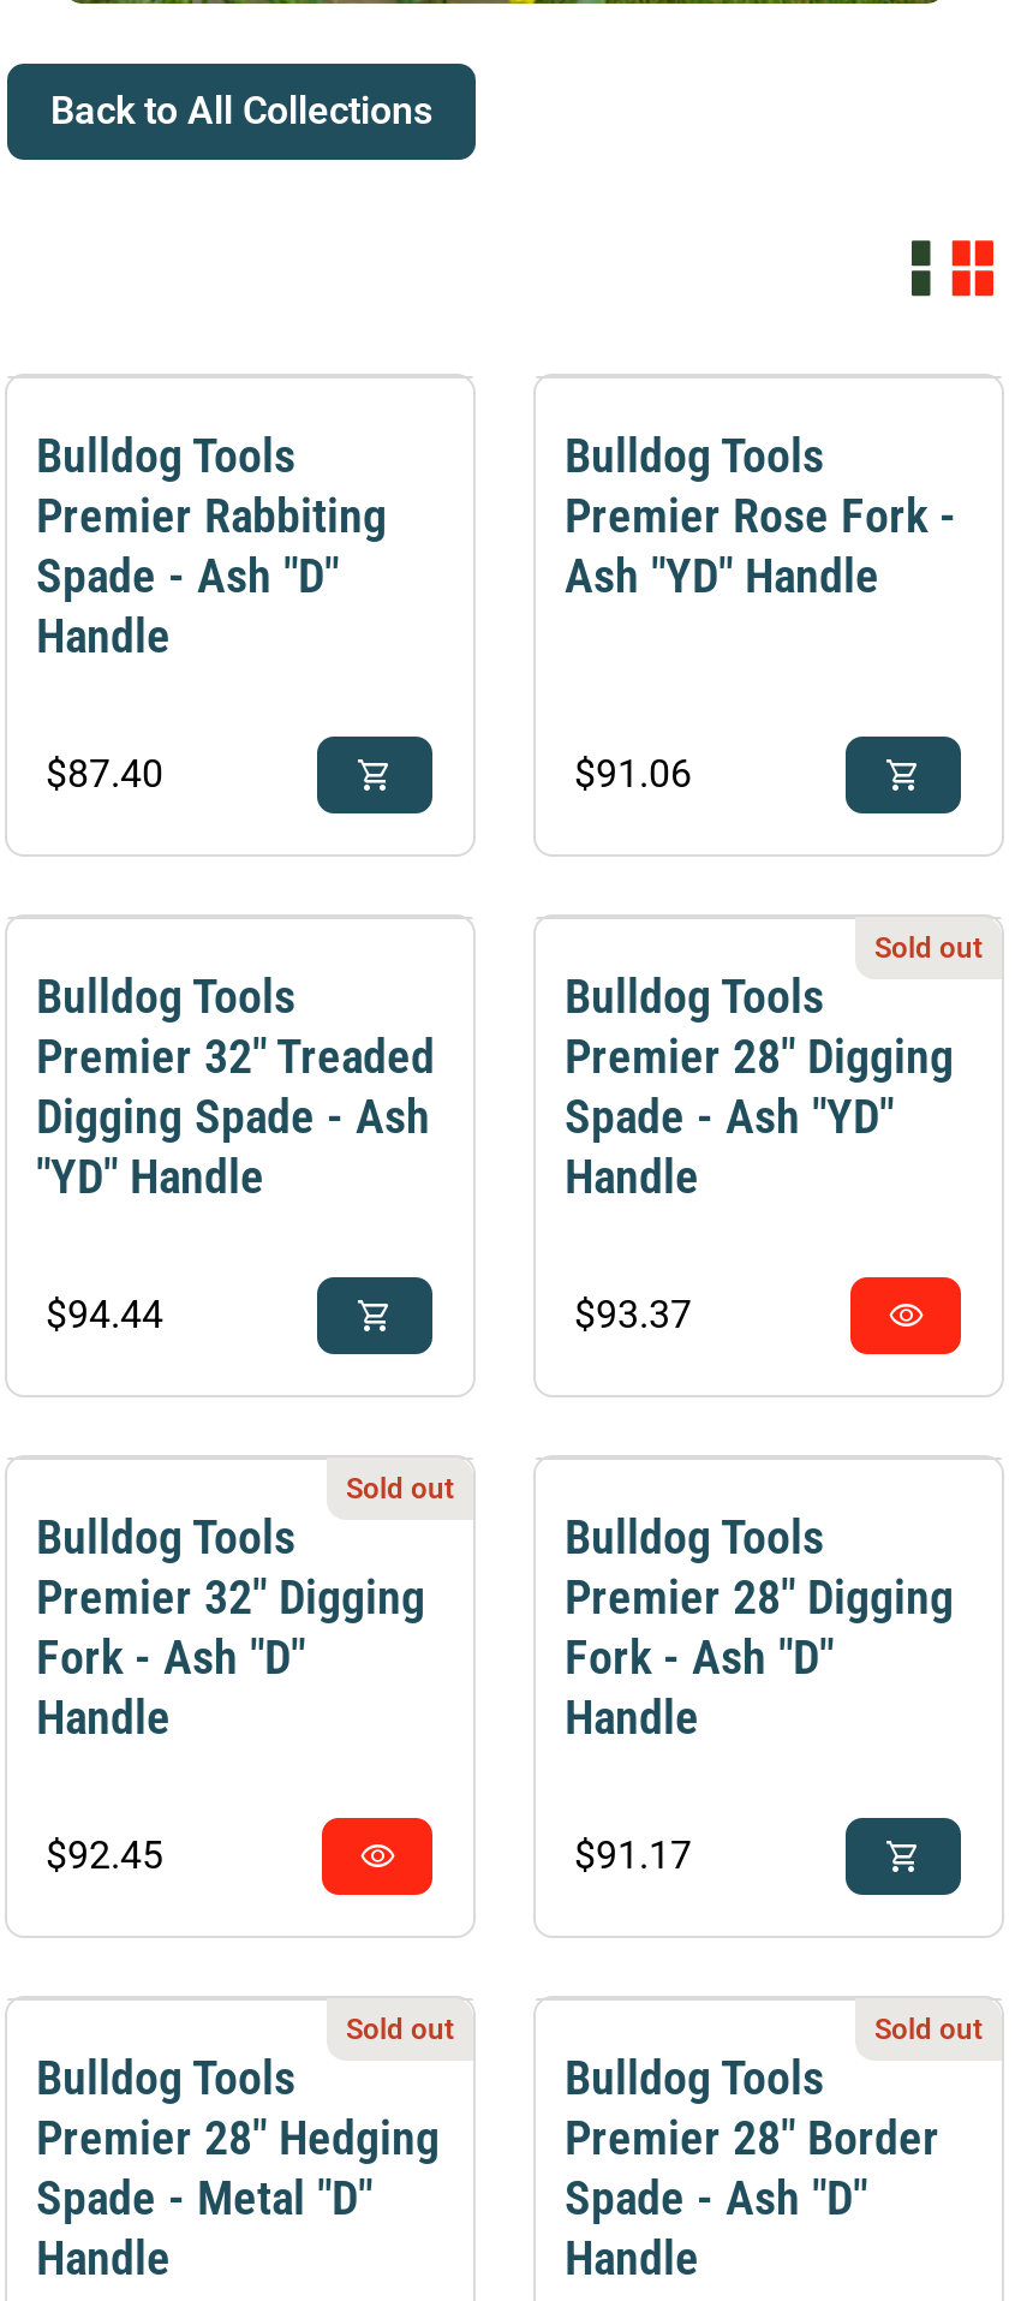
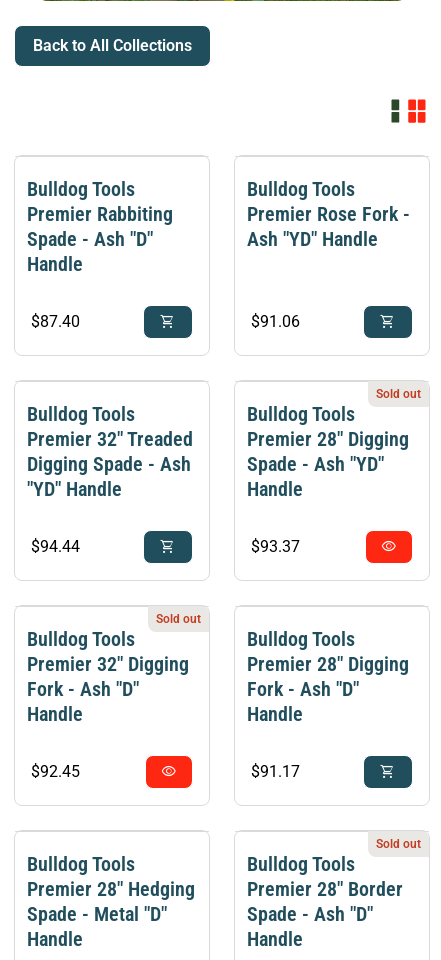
[346,2012,454,2046] Sold out -> none

